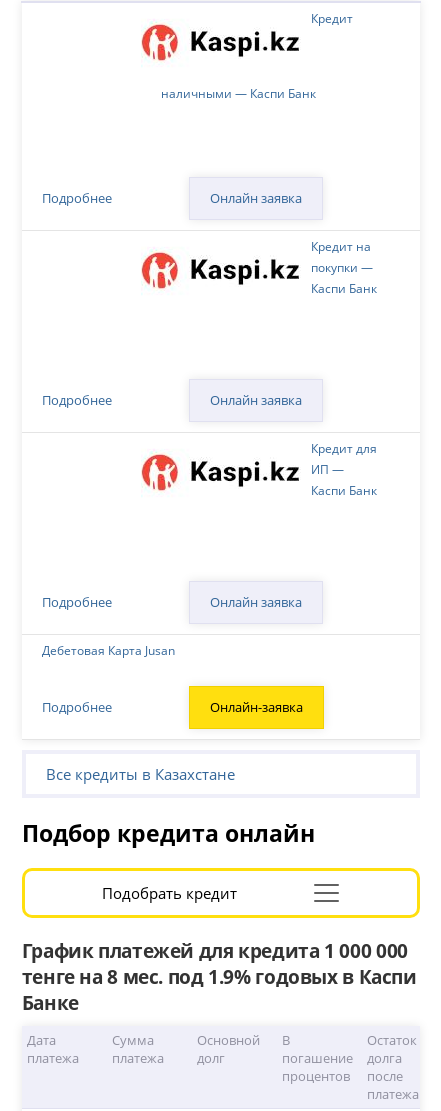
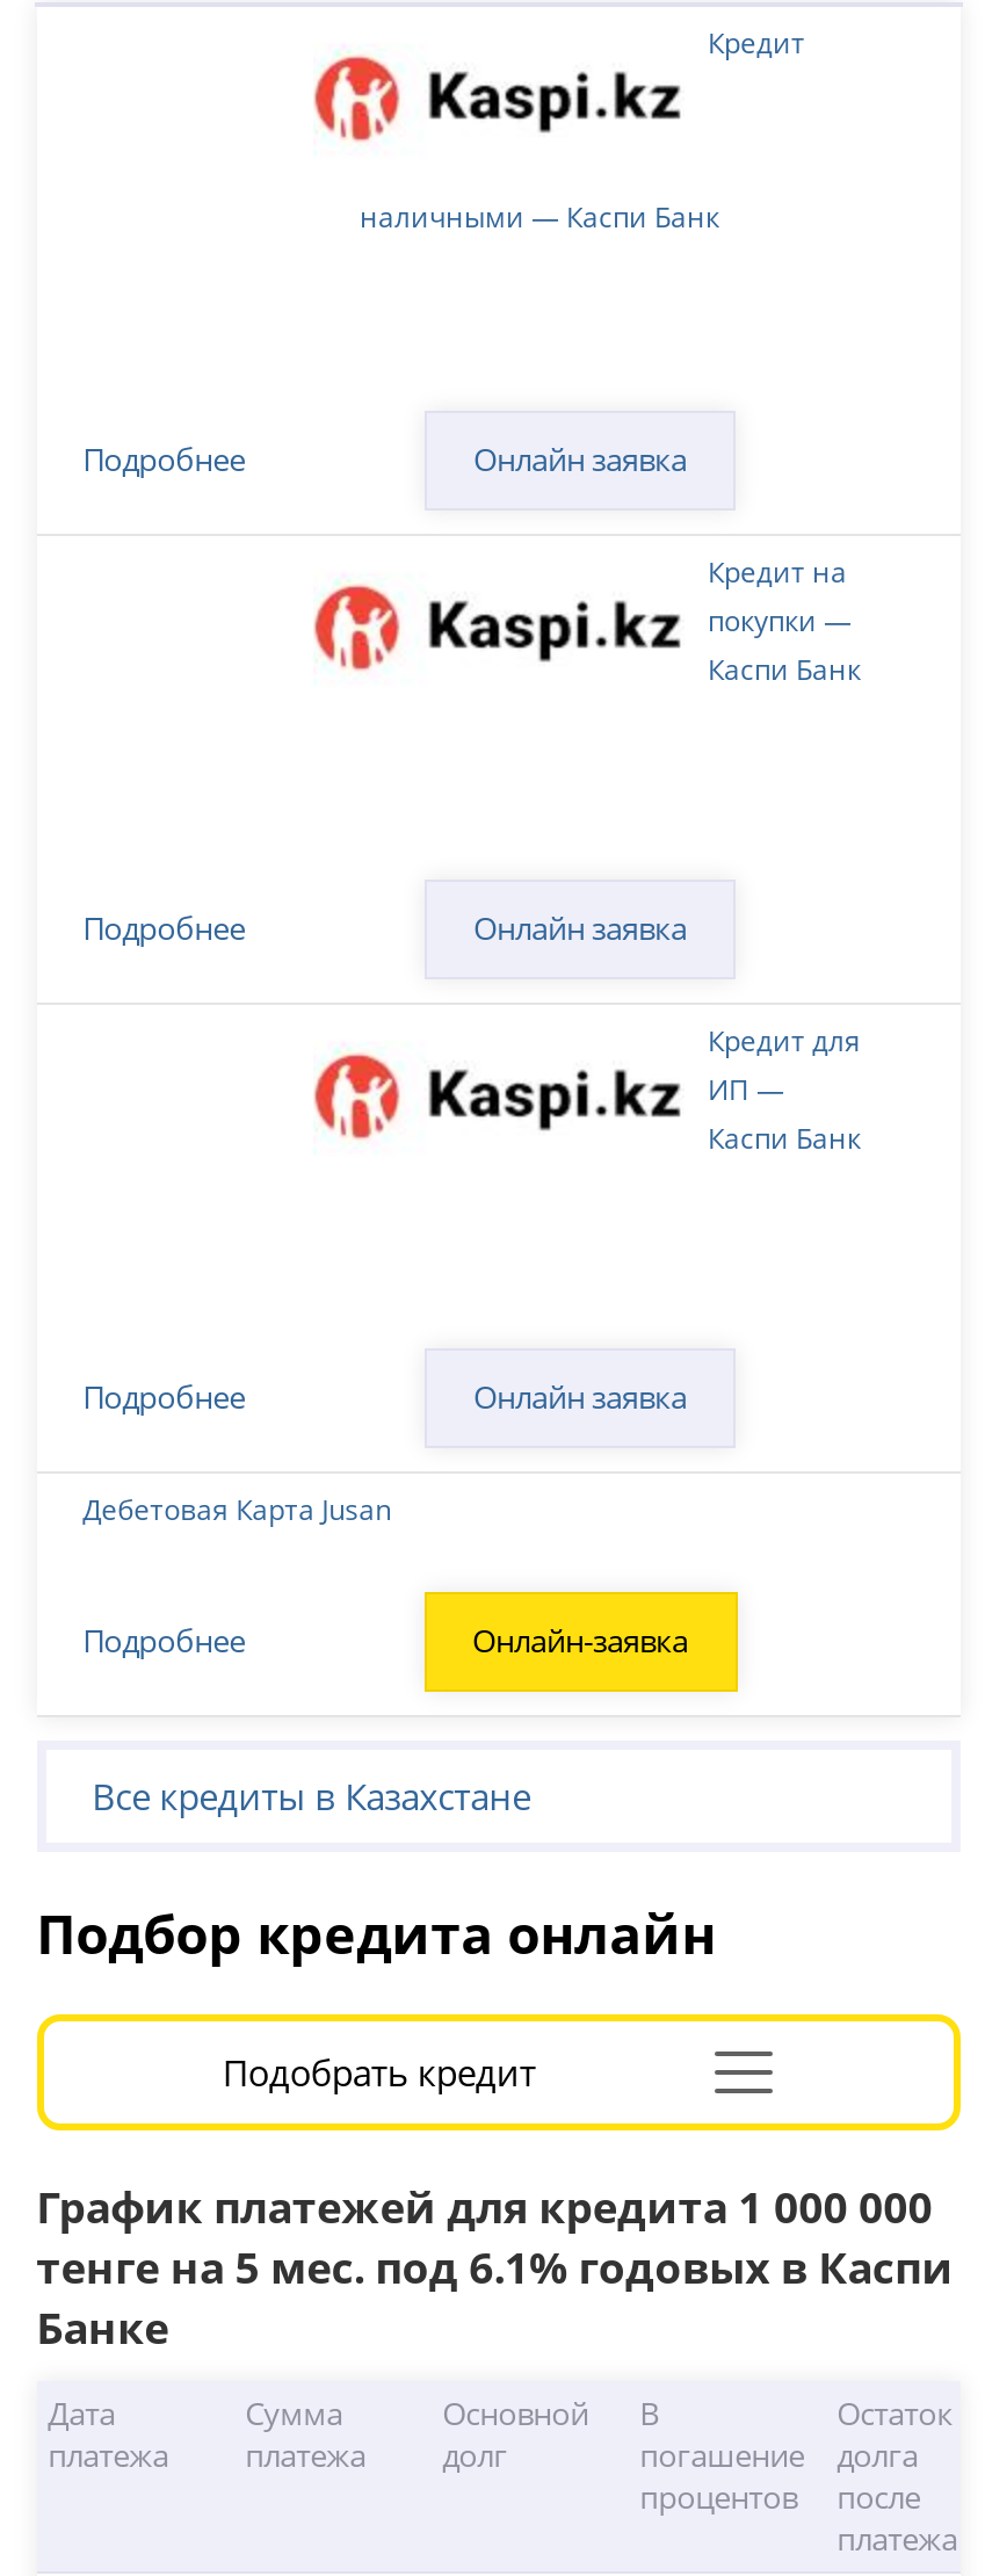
[22,964,417,989] тенге на 8 мес. под 1.9% годовых в Каспи -> [36,2237,953,2295] тенге на 5 мес. под 6.1% годовых в Каспи

